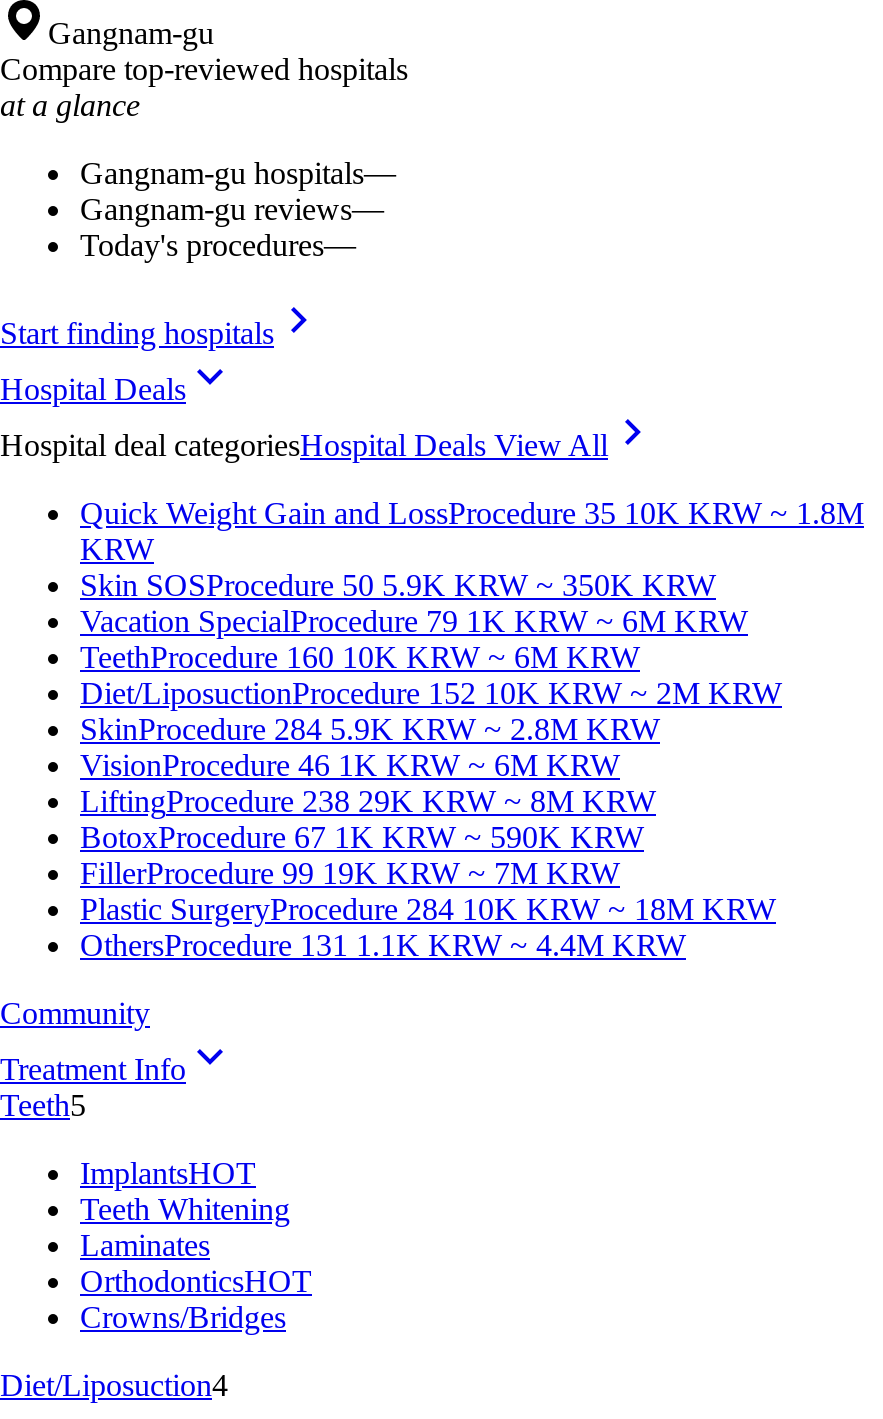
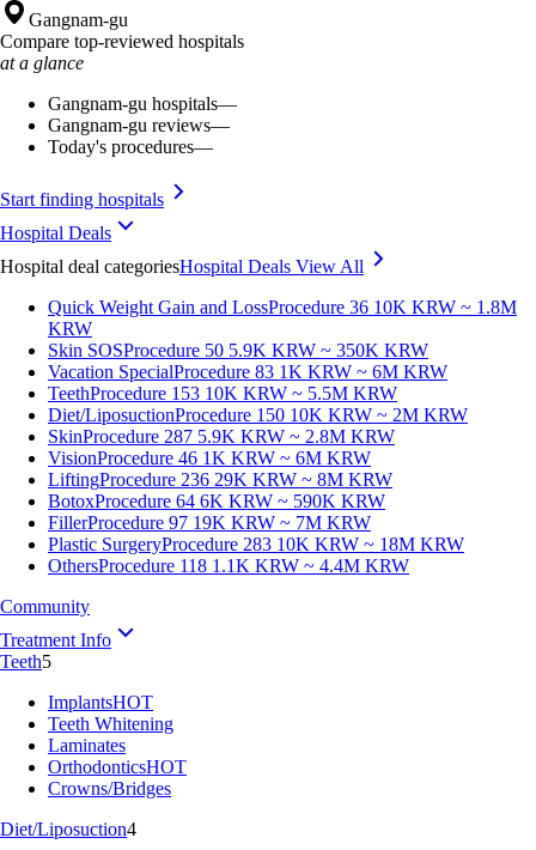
[80,496,864,530] Quick Weight Gain and LossProcedure 35 10K KRW ~ 1.8M -> [48,297,517,317] Quick Weight Gain and LossProcedure 36 10K KRW ~ 1.8M
[80,604,748,638] Vacation SpecialProcedure 79 1K KRW ~ 6M KRW -> [48,362,447,382] Vacation SpecialProcedure 83 1K KRW ~ 6M KRW
[80,640,640,674] TeethProcedure 160 10K KRW ~ 6M KRW -> [48,383,397,403] TeethProcedure 153 10K KRW ~ 5.5M KRW
[80,676,782,710] Diet/LiposuctionProcedure 152 10K KRW ~ 2M KRW -> [48,405,468,425] Diet/LiposuctionProcedure 150 10K KRW ~ 2M KRW
[80,712,660,746] SkinProcedure 284 5.9K KRW ~ 2.8M KRW -> [48,426,395,447] SkinProcedure 287 5.9K KRW ~ 2.8M KRW
[80,784,656,818] LiftingProcedure 238 29K KRW ~ 8M KRW -> [48,469,392,490] LiftingProcedure 236 29K KRW ~ 8M KRW
[80,820,644,854] BotoxProcedure 67 1K KRW ~ 590K KRW -> [48,491,385,511] BotoxProcedure 64 6K KRW ~ 590K KRW
[80,856,620,890] FillerProcedure 99 19K KRW ~ 7M KRW -> [48,512,371,533] FillerProcedure 97 19K KRW ~ 7M KRW
[80,892,776,926] Plastic SurgeryProcedure 284 10K KRW ~ 18M KRW -> [48,534,464,554] Plastic SurgeryProcedure 283 10K KRW ~ 18M KRW
[80,928,686,962] OthersProcedure 131 1.1K KRW ~ 4.4M KRW -> [48,555,409,576] OthersProcedure 118 1.1K KRW ~ 4.4M KRW

